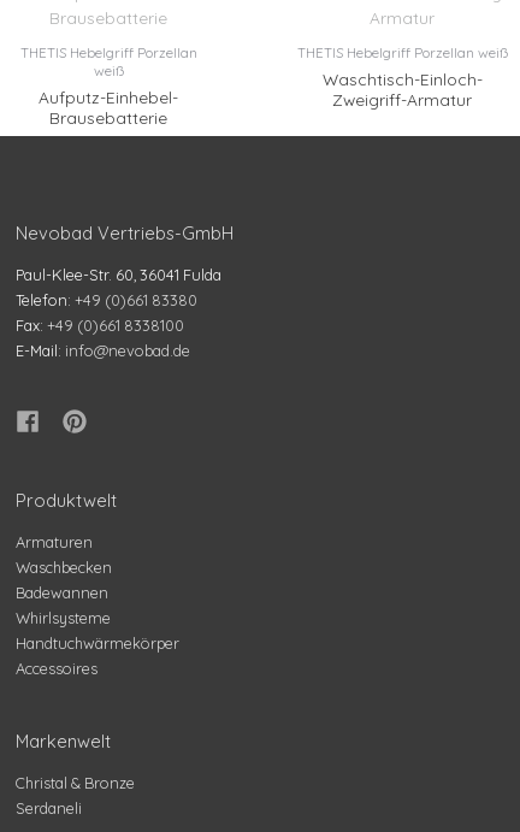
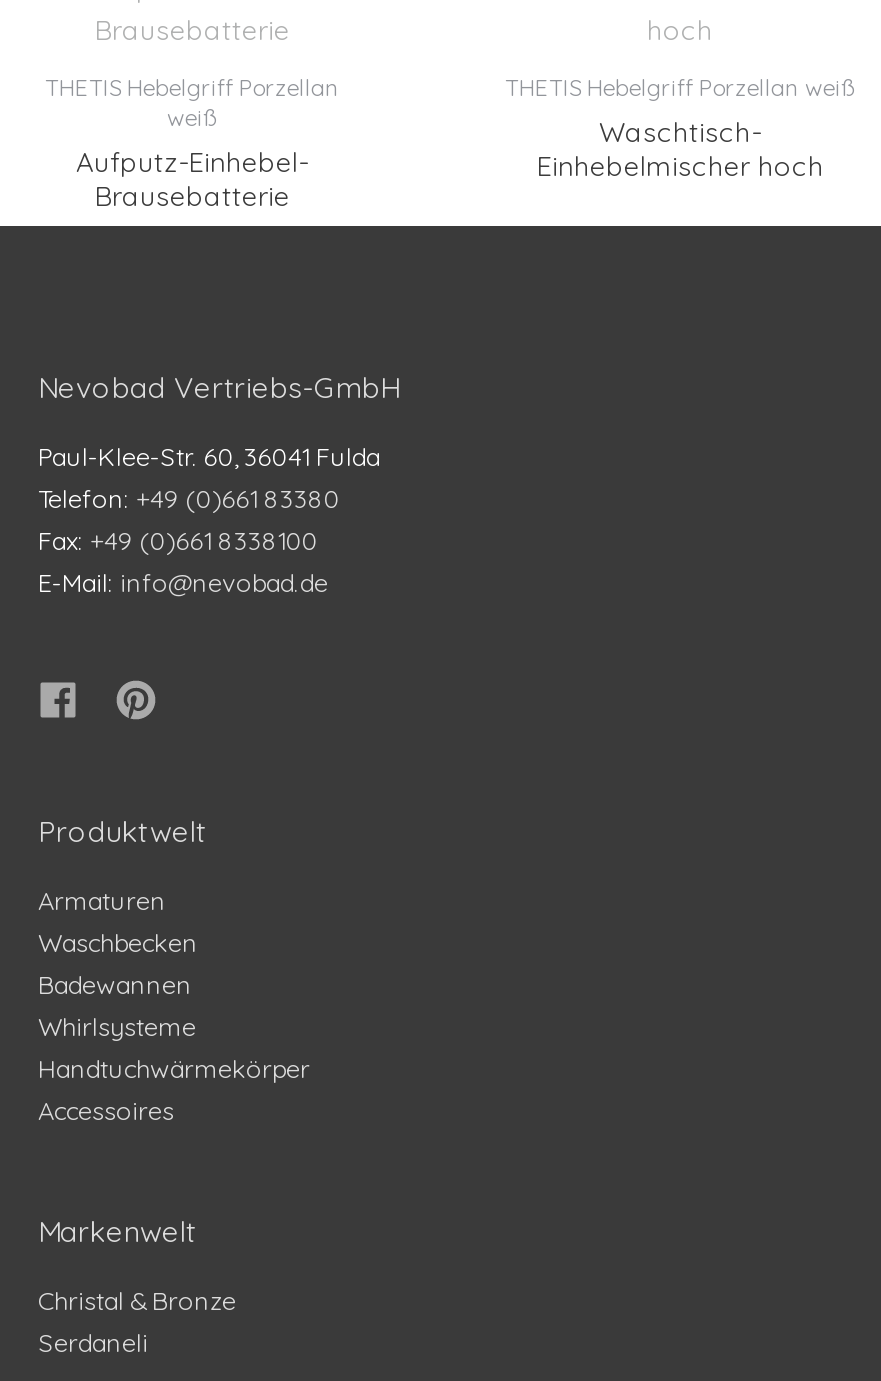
[322,68,482,109] Waschtisch-Einloch- | Zweigriff-Armatur -> [536,113,824,181] Waschtisch- | Einhebelmischer hoch

